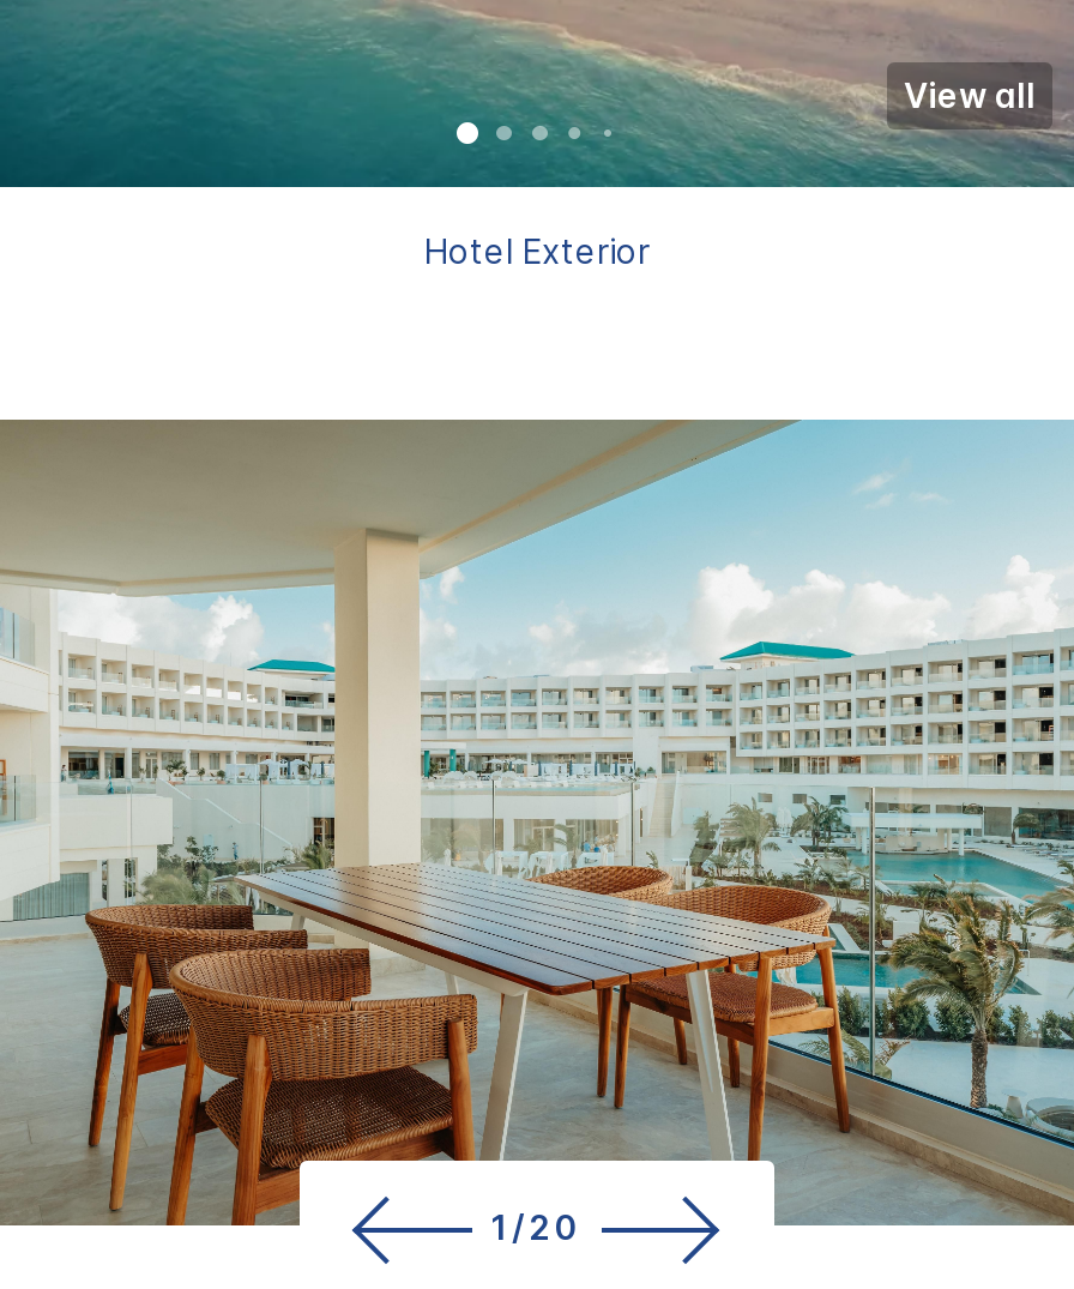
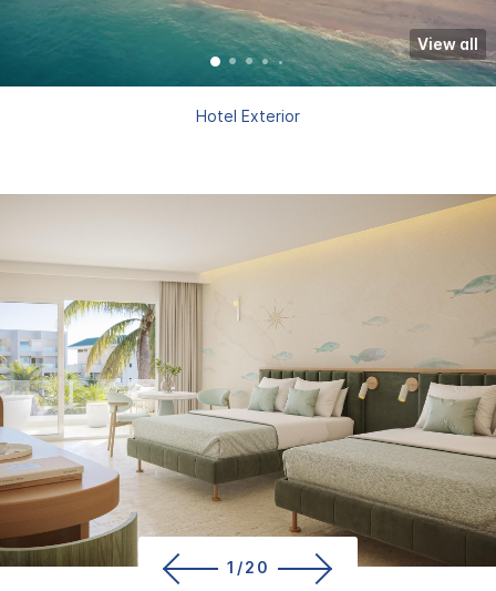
[7,420,1067,1228] [image] -> [3,193,493,568] [image]

